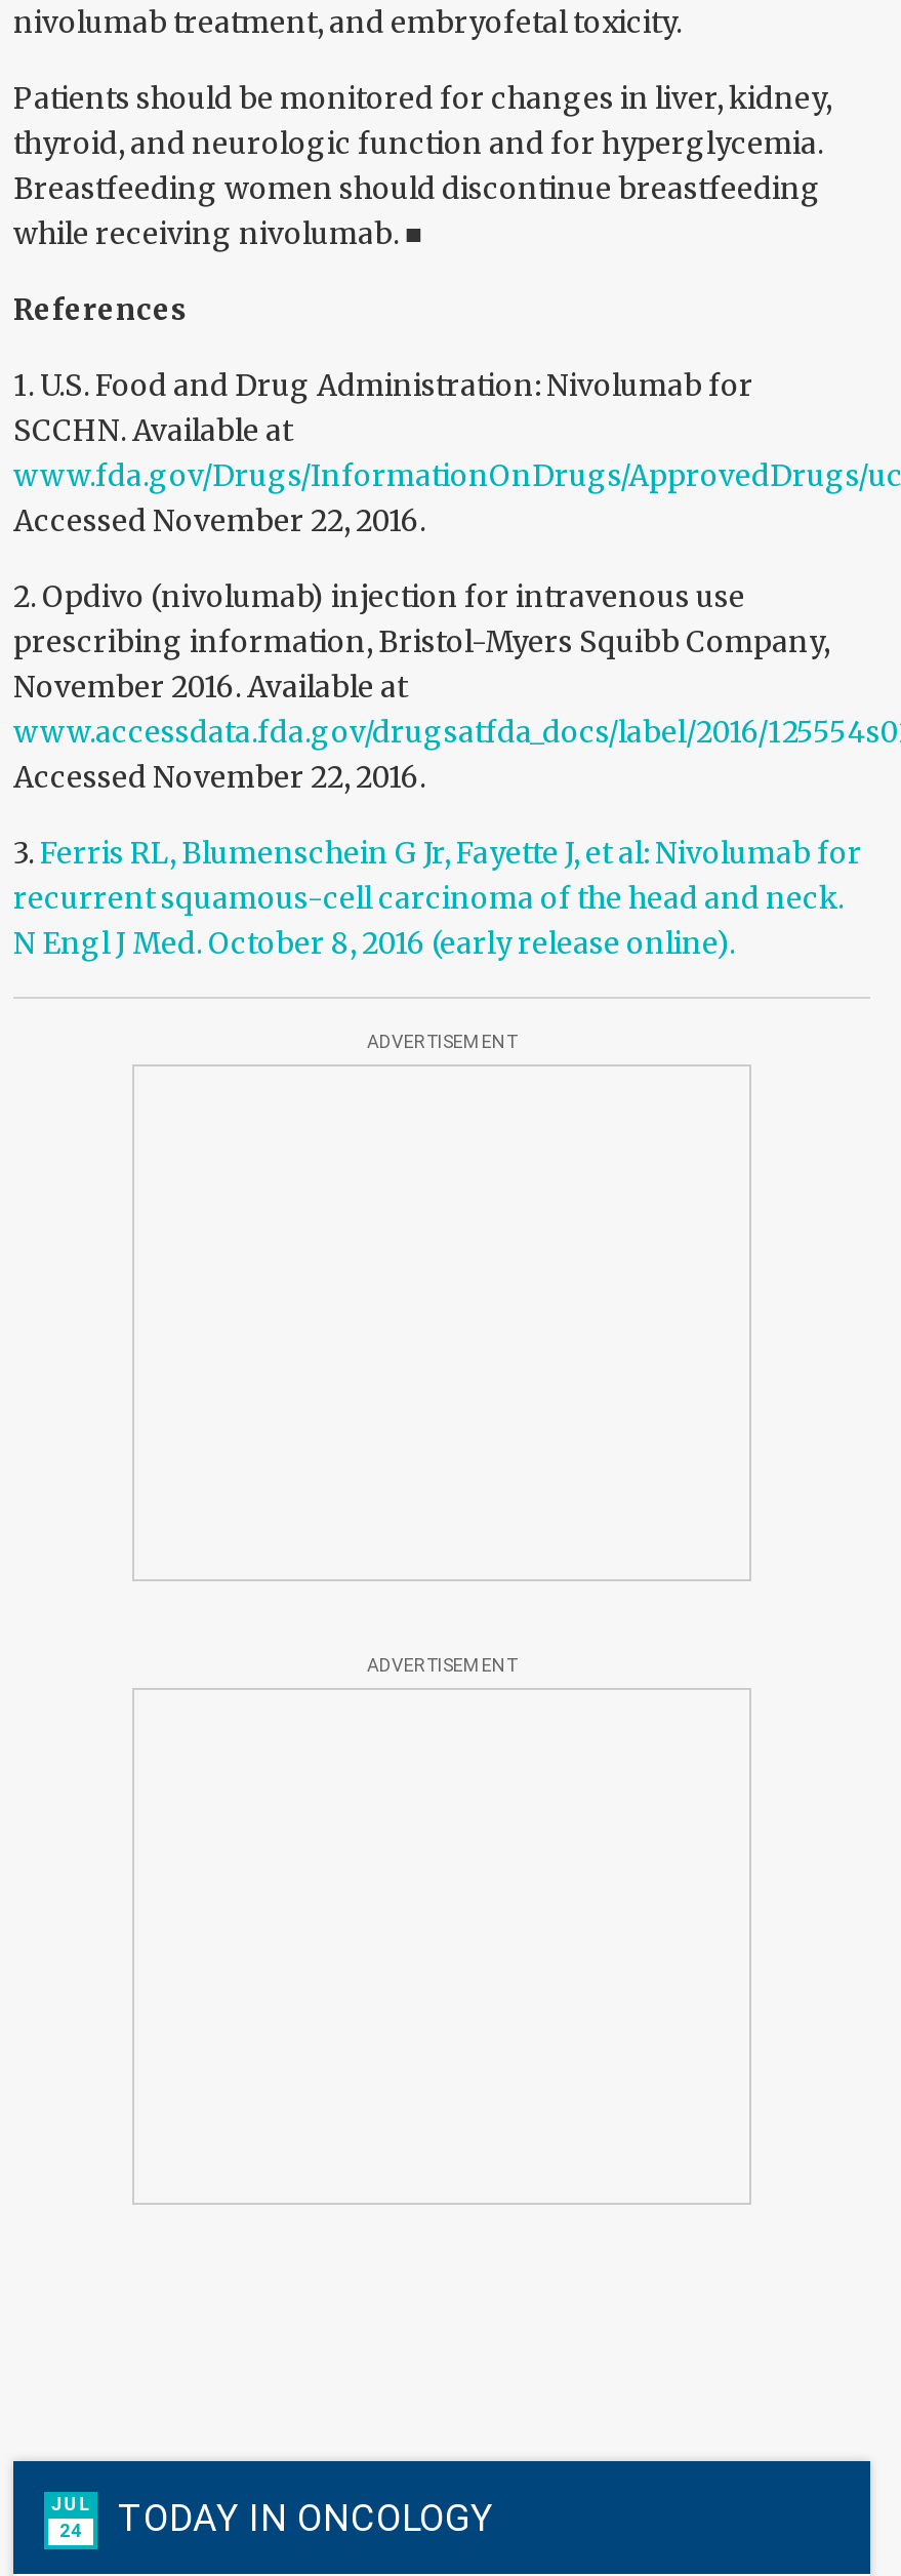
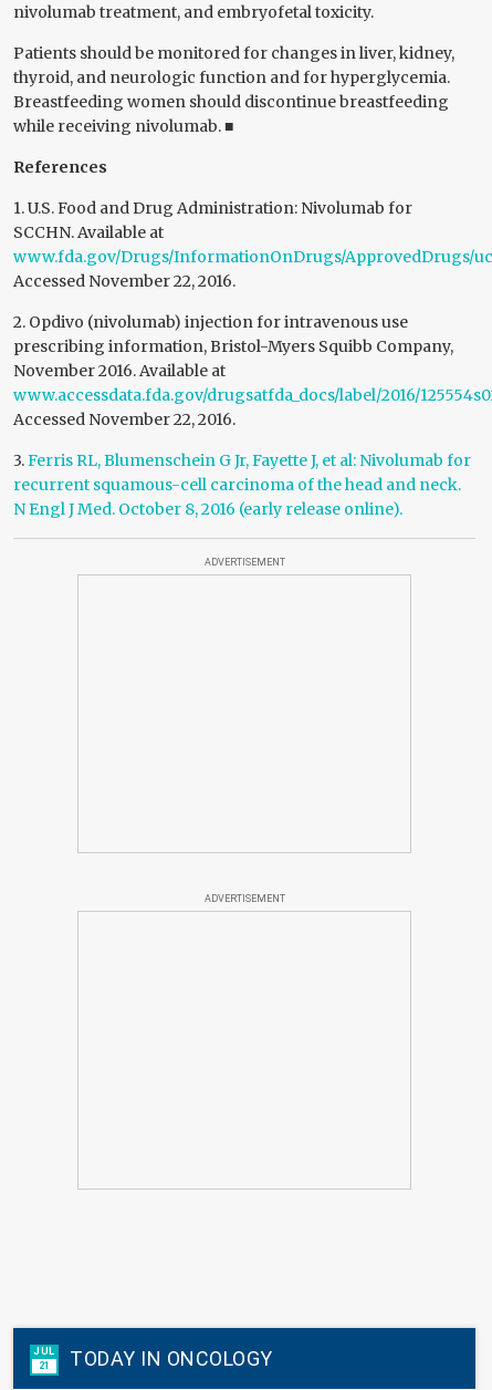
[51,2494,494,2541] JUL 24 TODAY IN ONCOLOGY -> [33,1346,273,1371] JUL 21 TODAY IN ONCOLOGY

